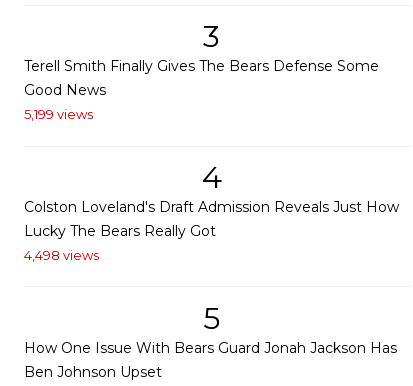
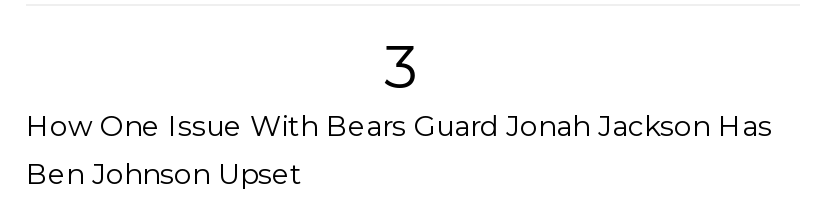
[24,57,399,337] Terell Smith Finally Gives The Bears Defense Some | Good News | 5,199 views | 4 | Colston Loveland's Draft Admission Reveals Just How | Lucky The Bears Really Got | 4,498 views | 5 -> none

